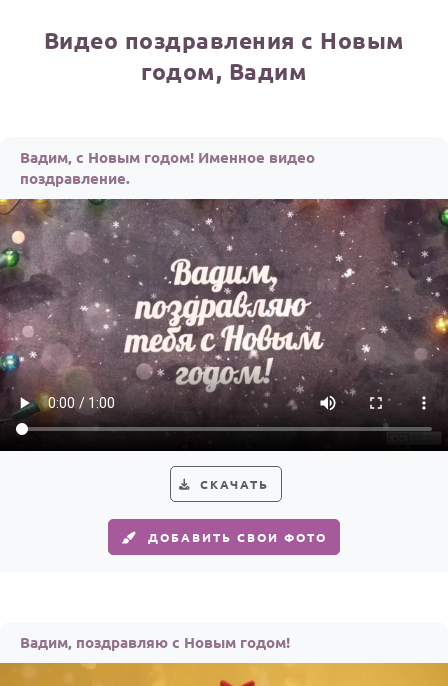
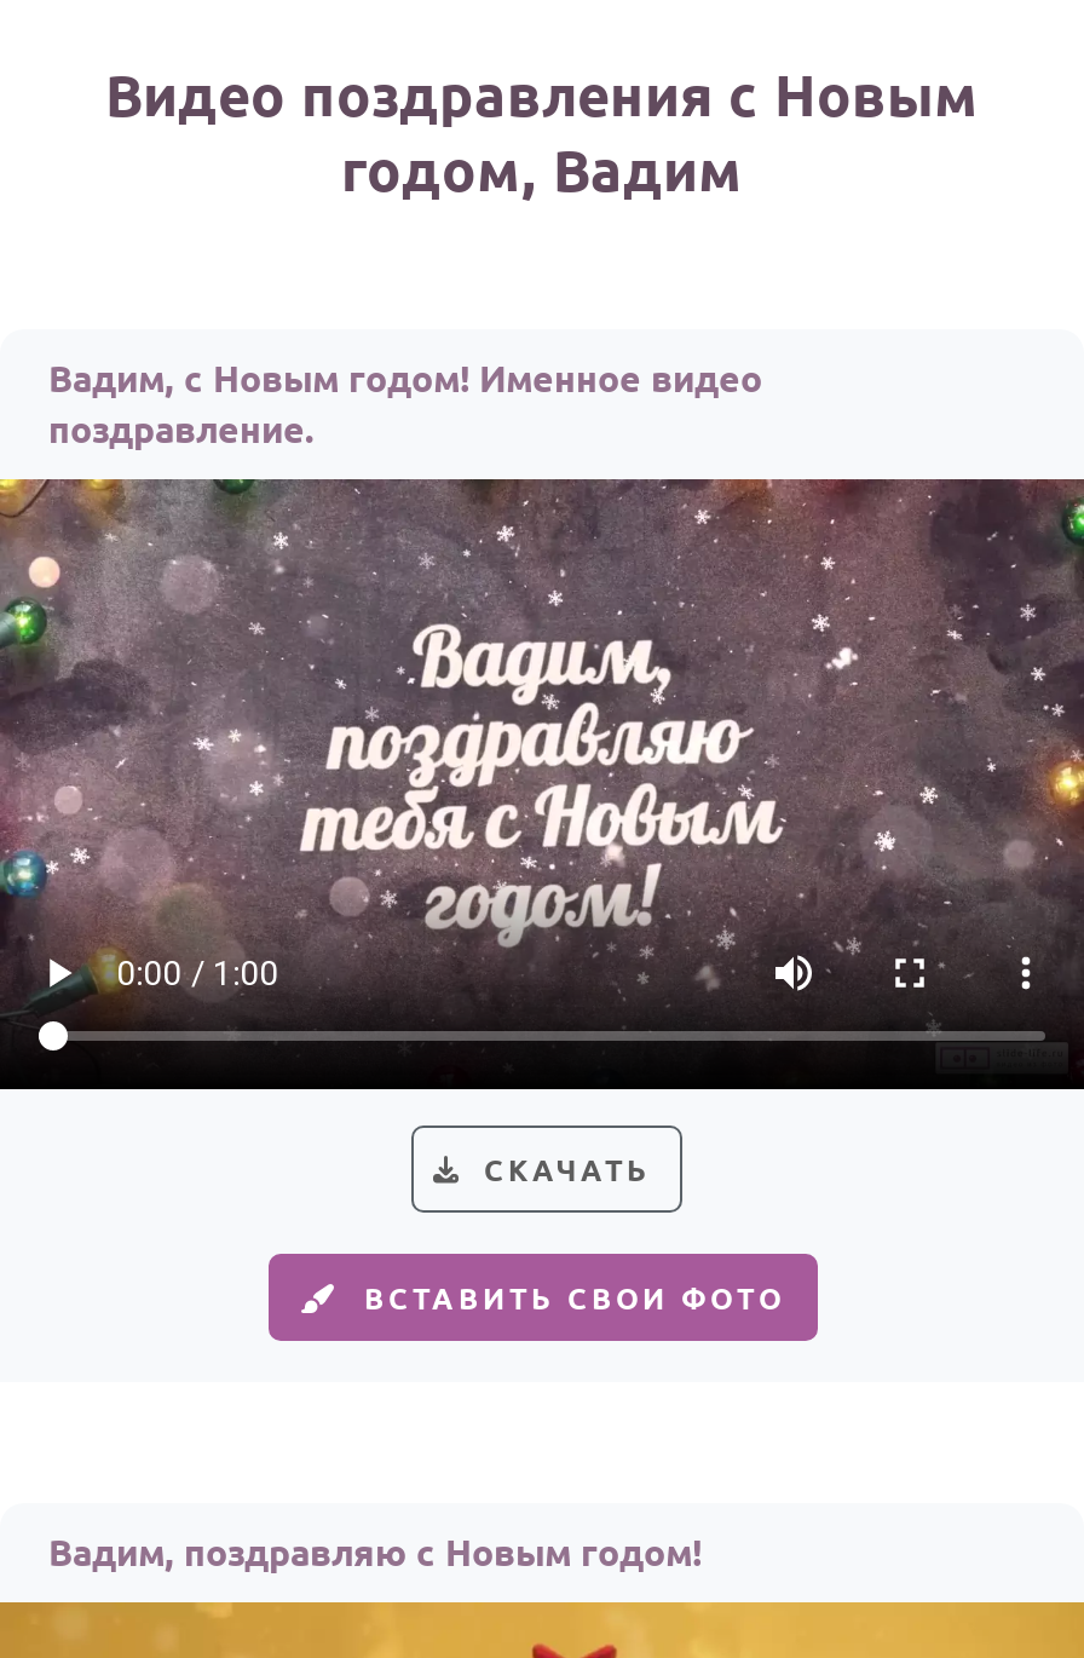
[148,529,327,545] ДОБАВИТЬ СВОИ ФОТО -> [364,1278,785,1317] ВСТАВИТЬ СВОИ ФОТО

